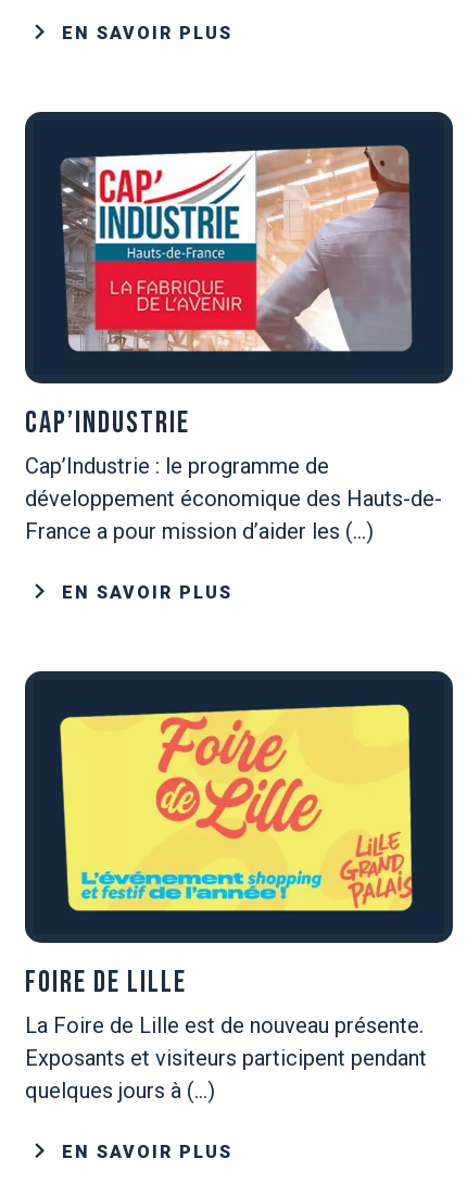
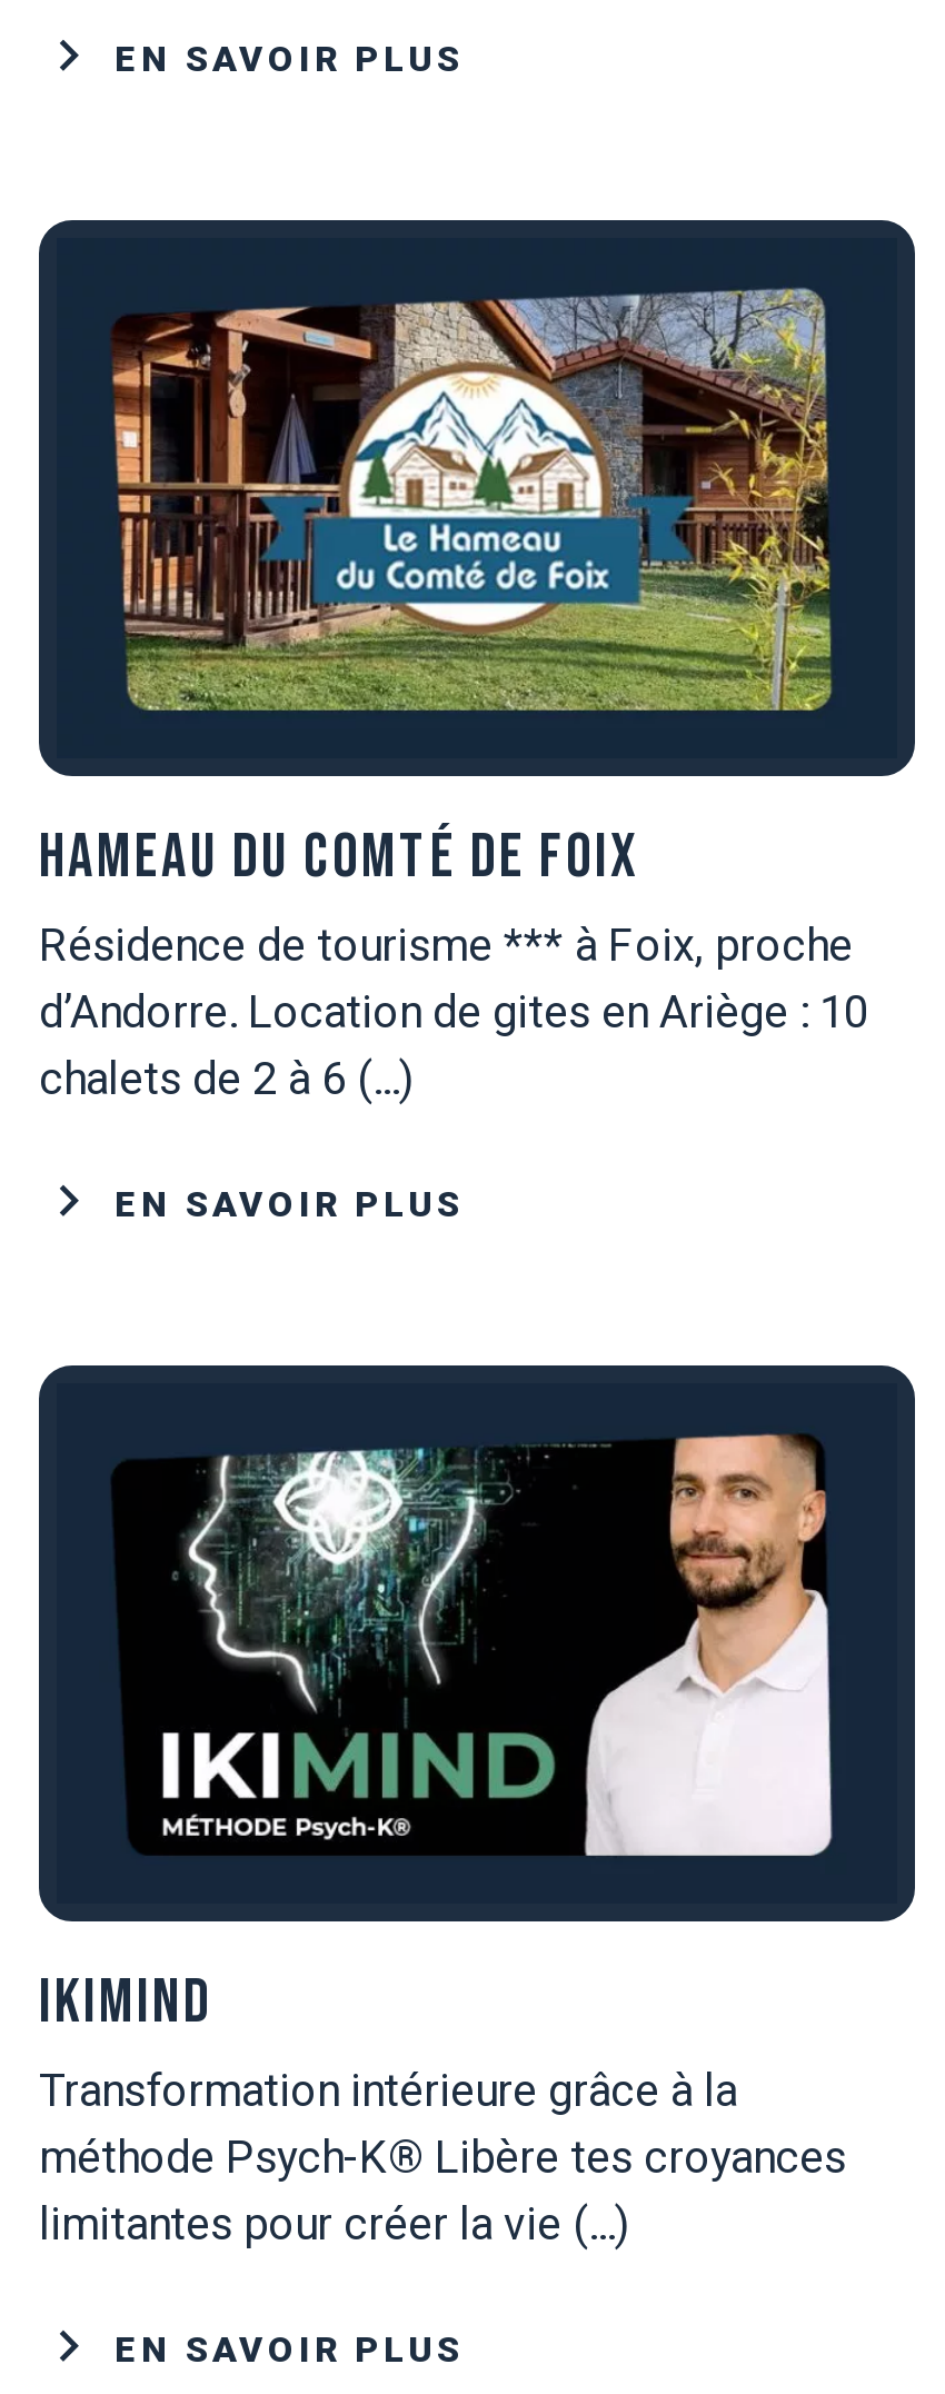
[60,144,413,352] [image] -> [110,287,833,712] [image]
[25,405,442,544] CAP’INDUSTRIE | Cap’Industrie : le programme de | développement économique des Hauts-de- | France a pour mission d’aider les (…) -> [39,821,868,1105] HAMEAU DU COMTÉ DE FOIX | Résidence de tourisme *** à Foix, proche | d’Andorre. Location de gites en Ariège : 10 | chalets de 2 à 6 (…)
[59,704,413,912] [image] -> [110,1432,833,1857] [image]
[25,965,427,1104] FOIRE DE LILLE | La Foire de Lille est de nouveau présente. | Exposants et visiteurs participent pendant | quelques jours à (…) -> [39,1966,846,2251] IKIMIND | Transformation intérieure grâce à la | méthode Psych-K® Libère tes croyances | limitantes pour créer la vie (…)

